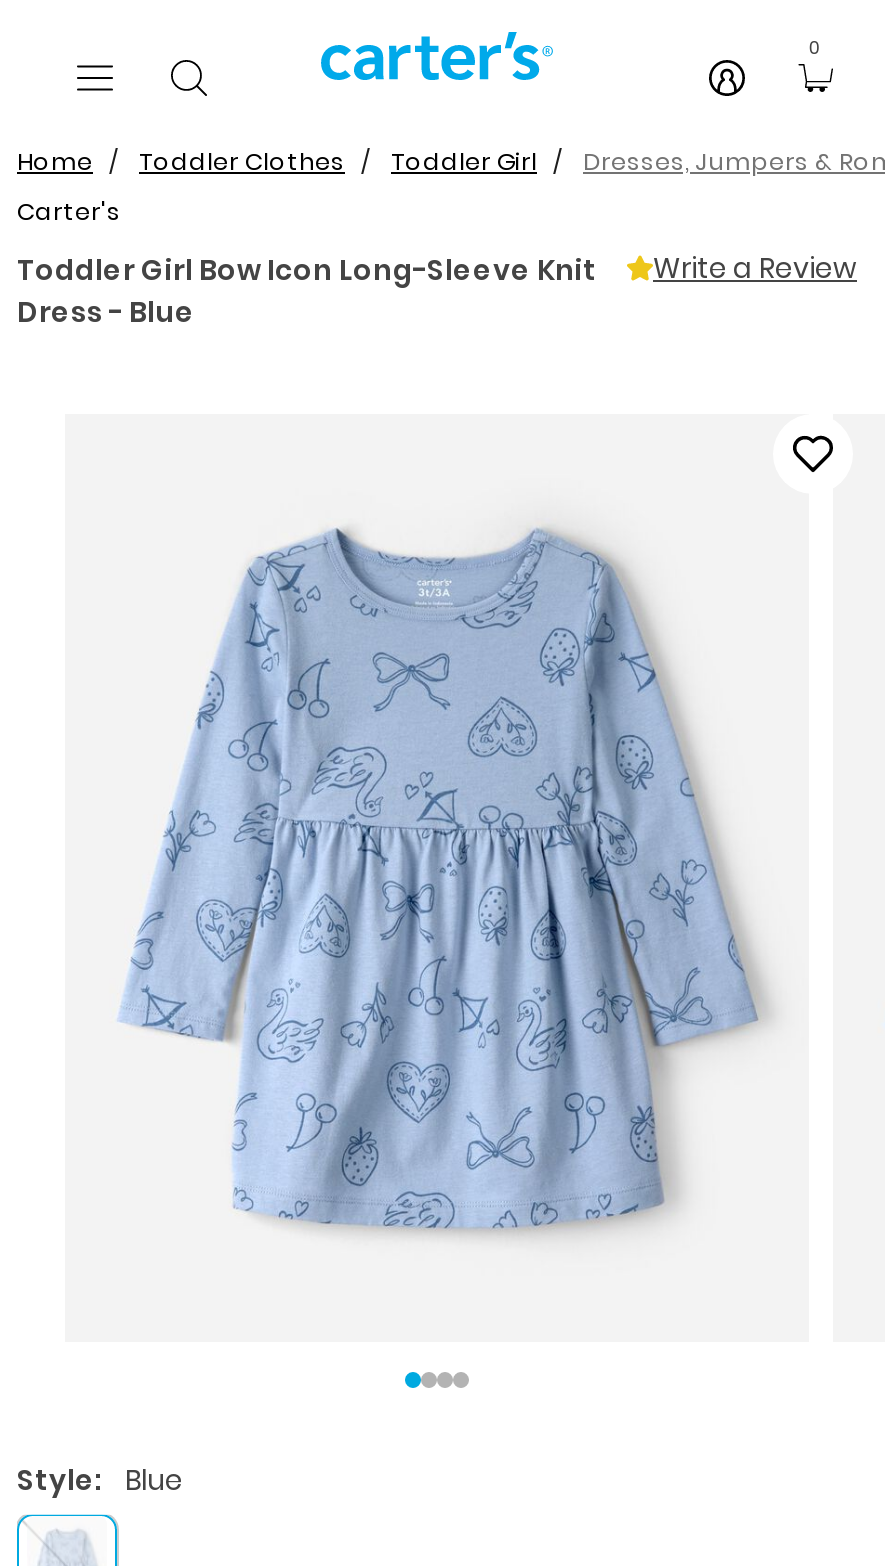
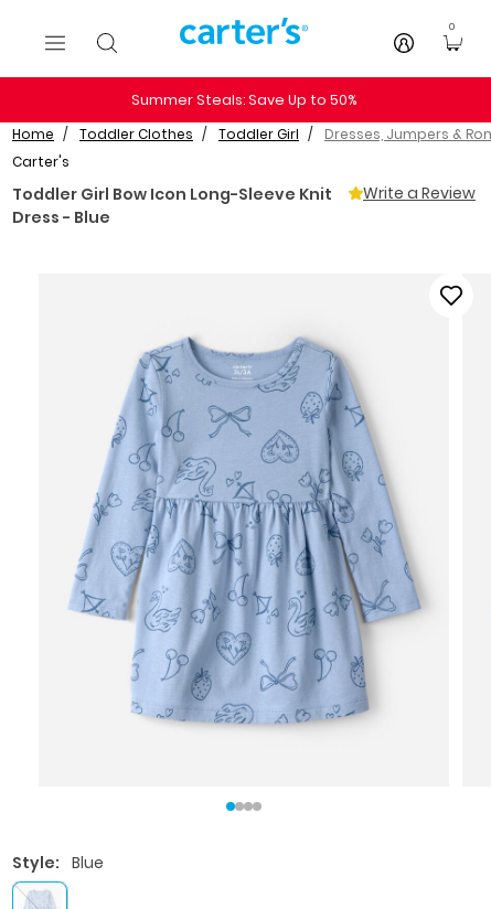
none -> [131,90,356,109] Summer Steals: Save Up to 50%

